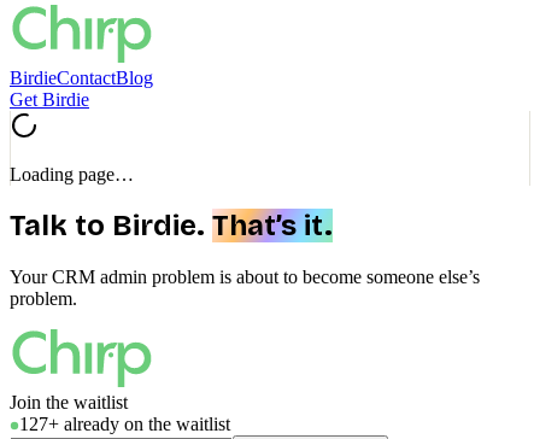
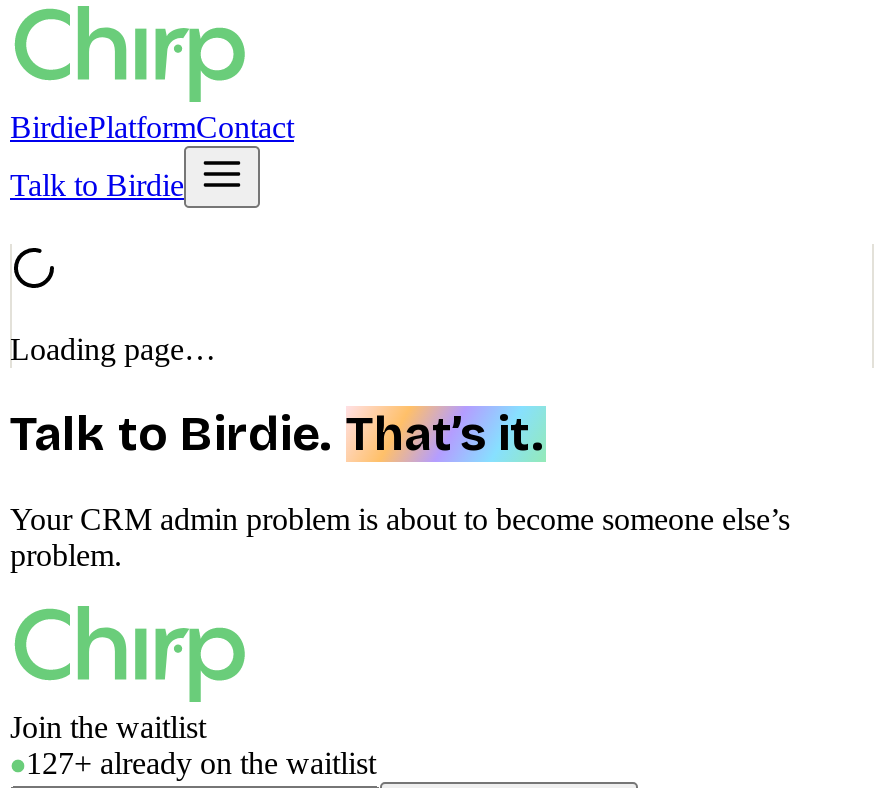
[10,68,153,110] BirdieContactBlog | Get Birdie -> [10,110,294,202] BirdiePlatformContact | Talk to Birdie

